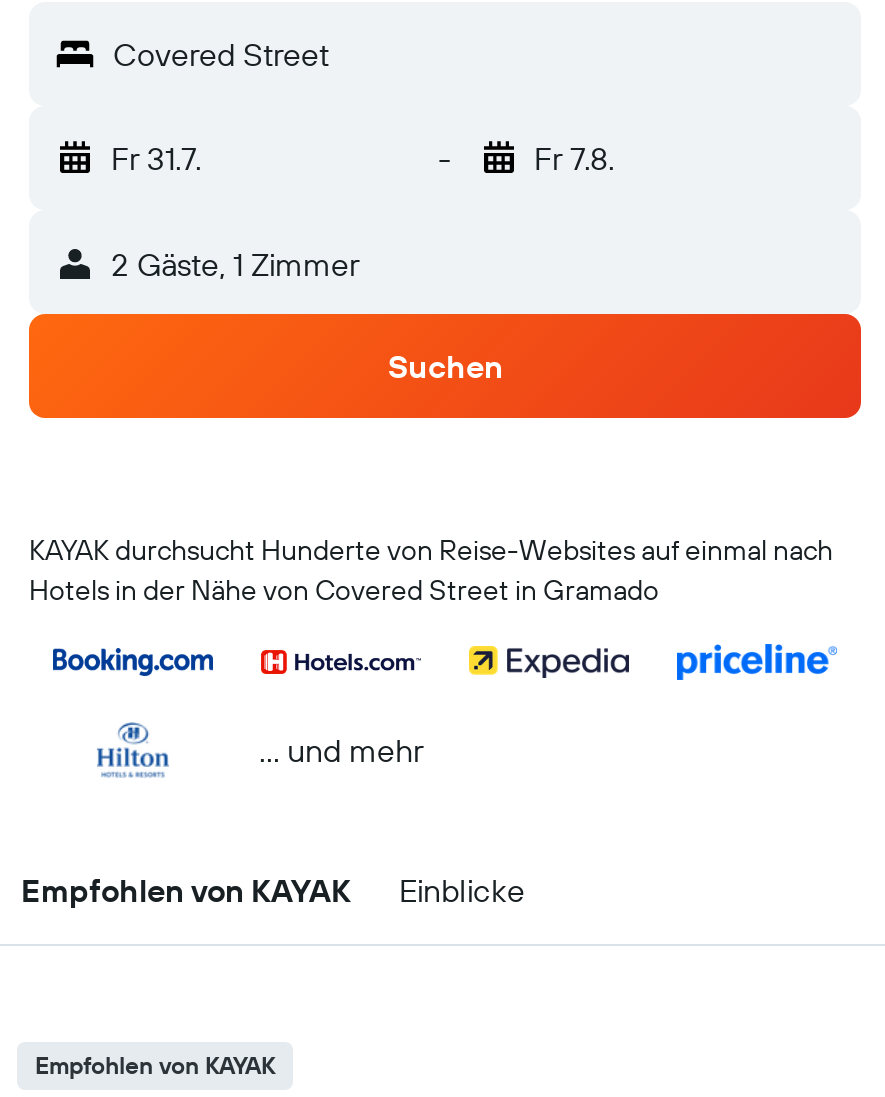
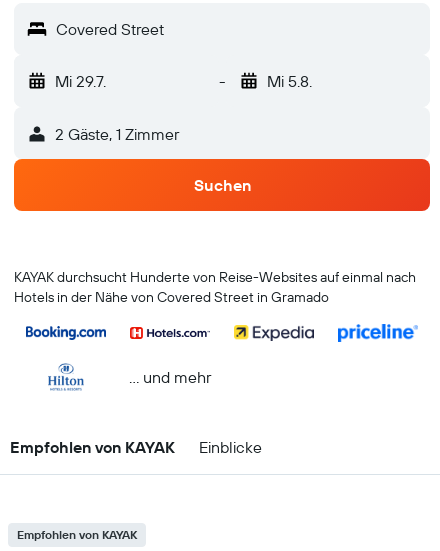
[111,138,201,178] Fr 31.7. -> [55,71,106,91] Mi 29.7.
[534,138,614,178] Fr 7.8. -> [266,71,311,91] Mi 5.8.

